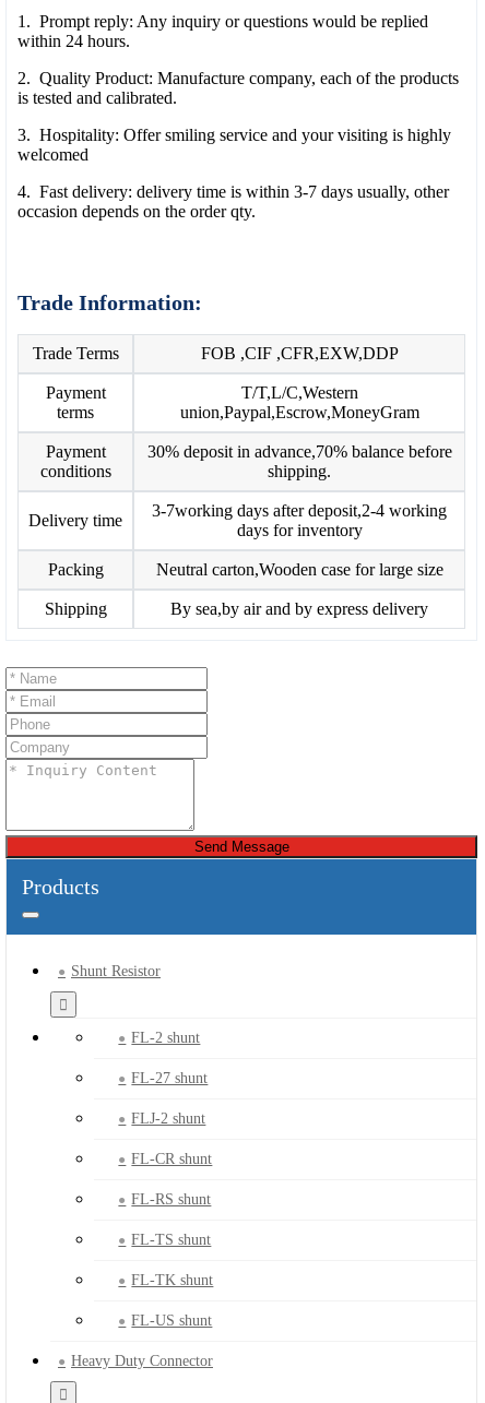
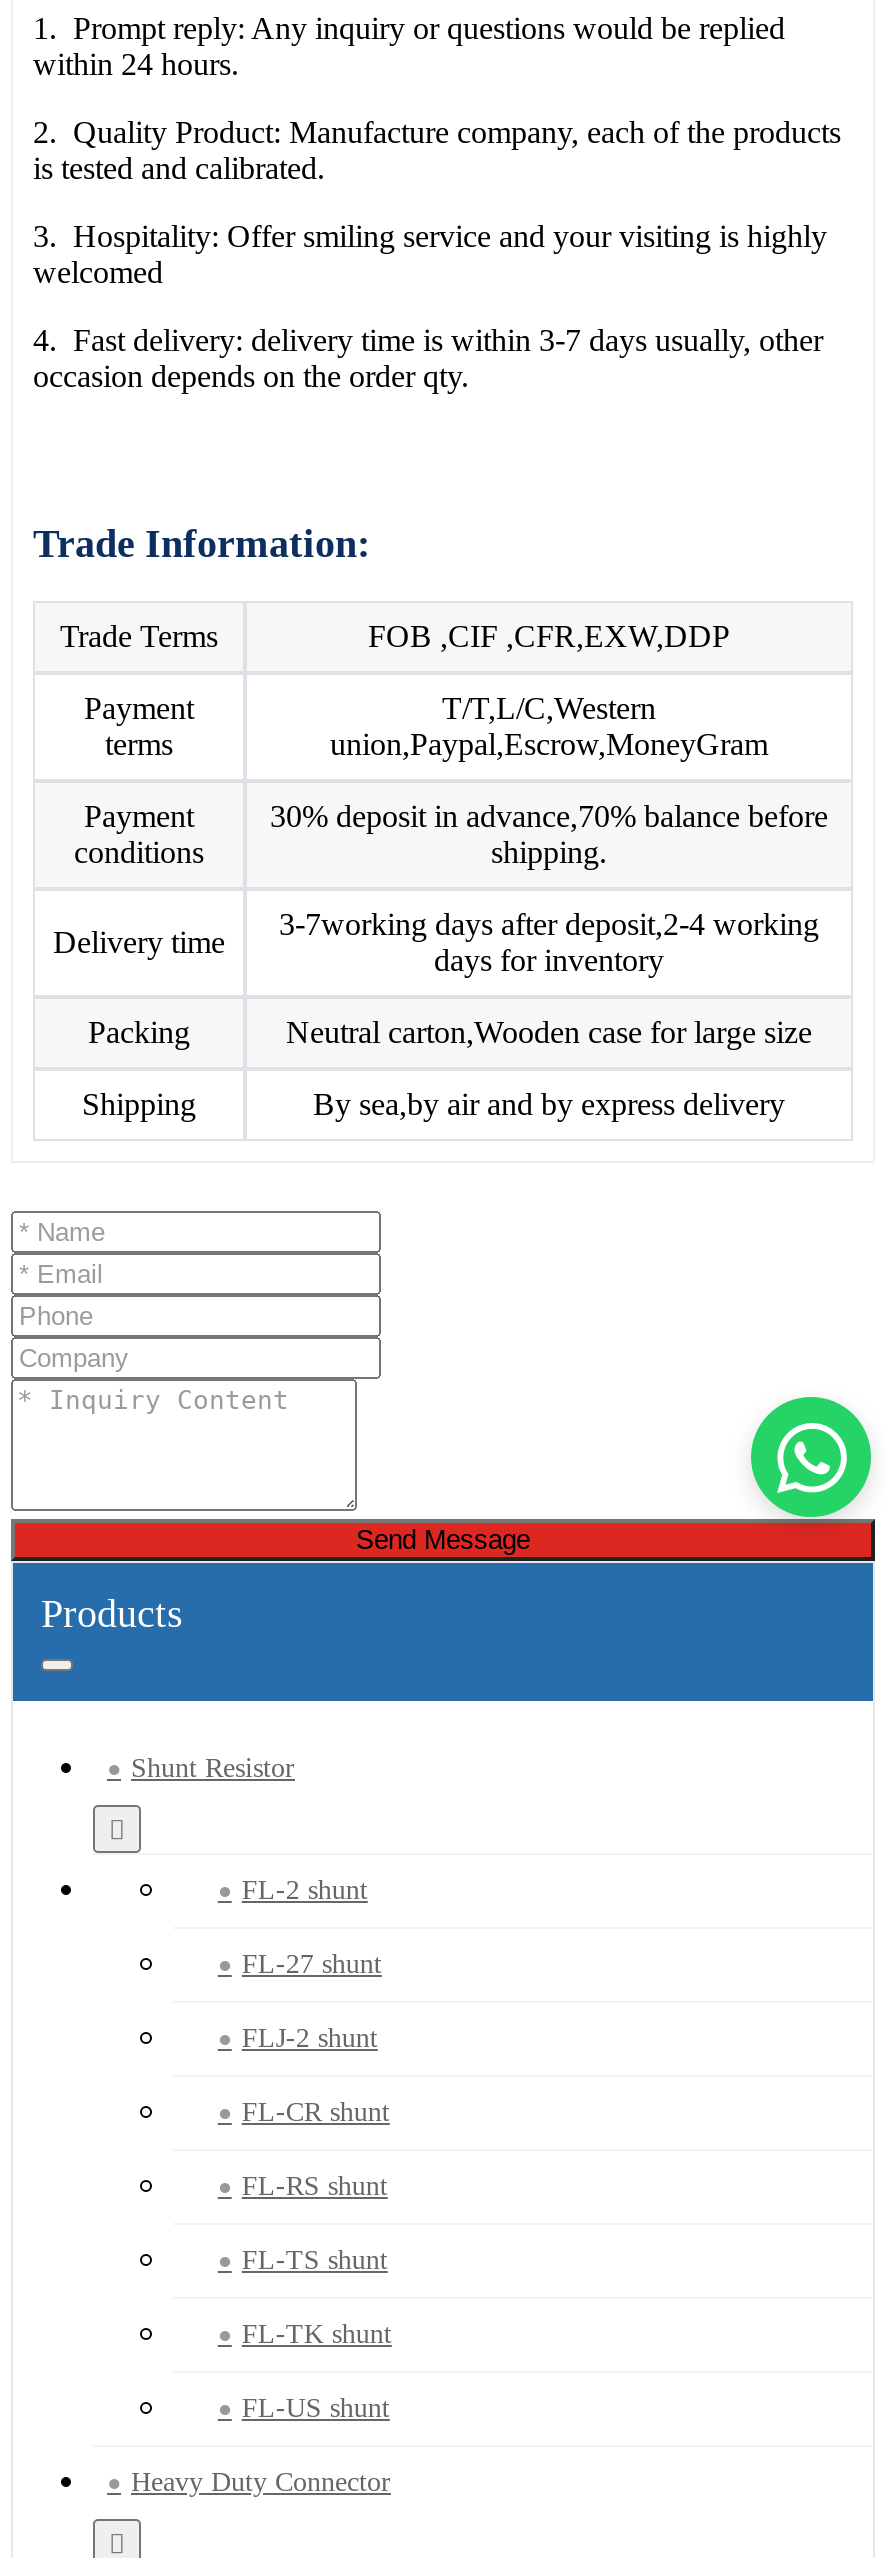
none -> [749,1395,873,1519] [image]

